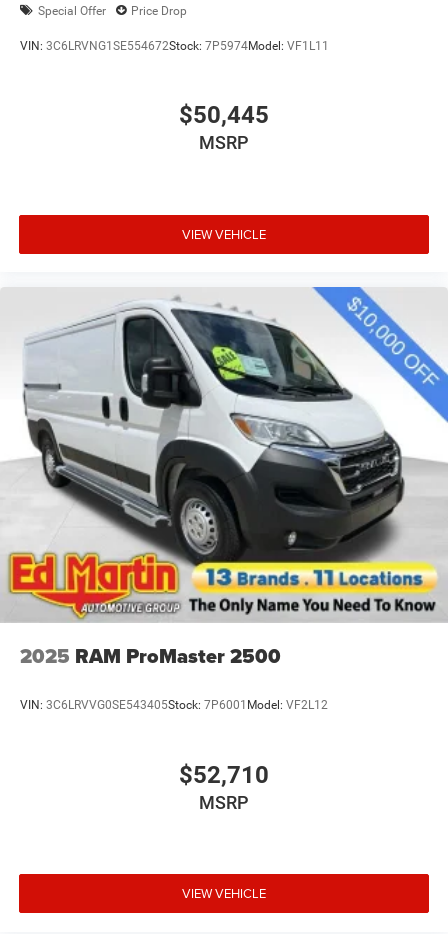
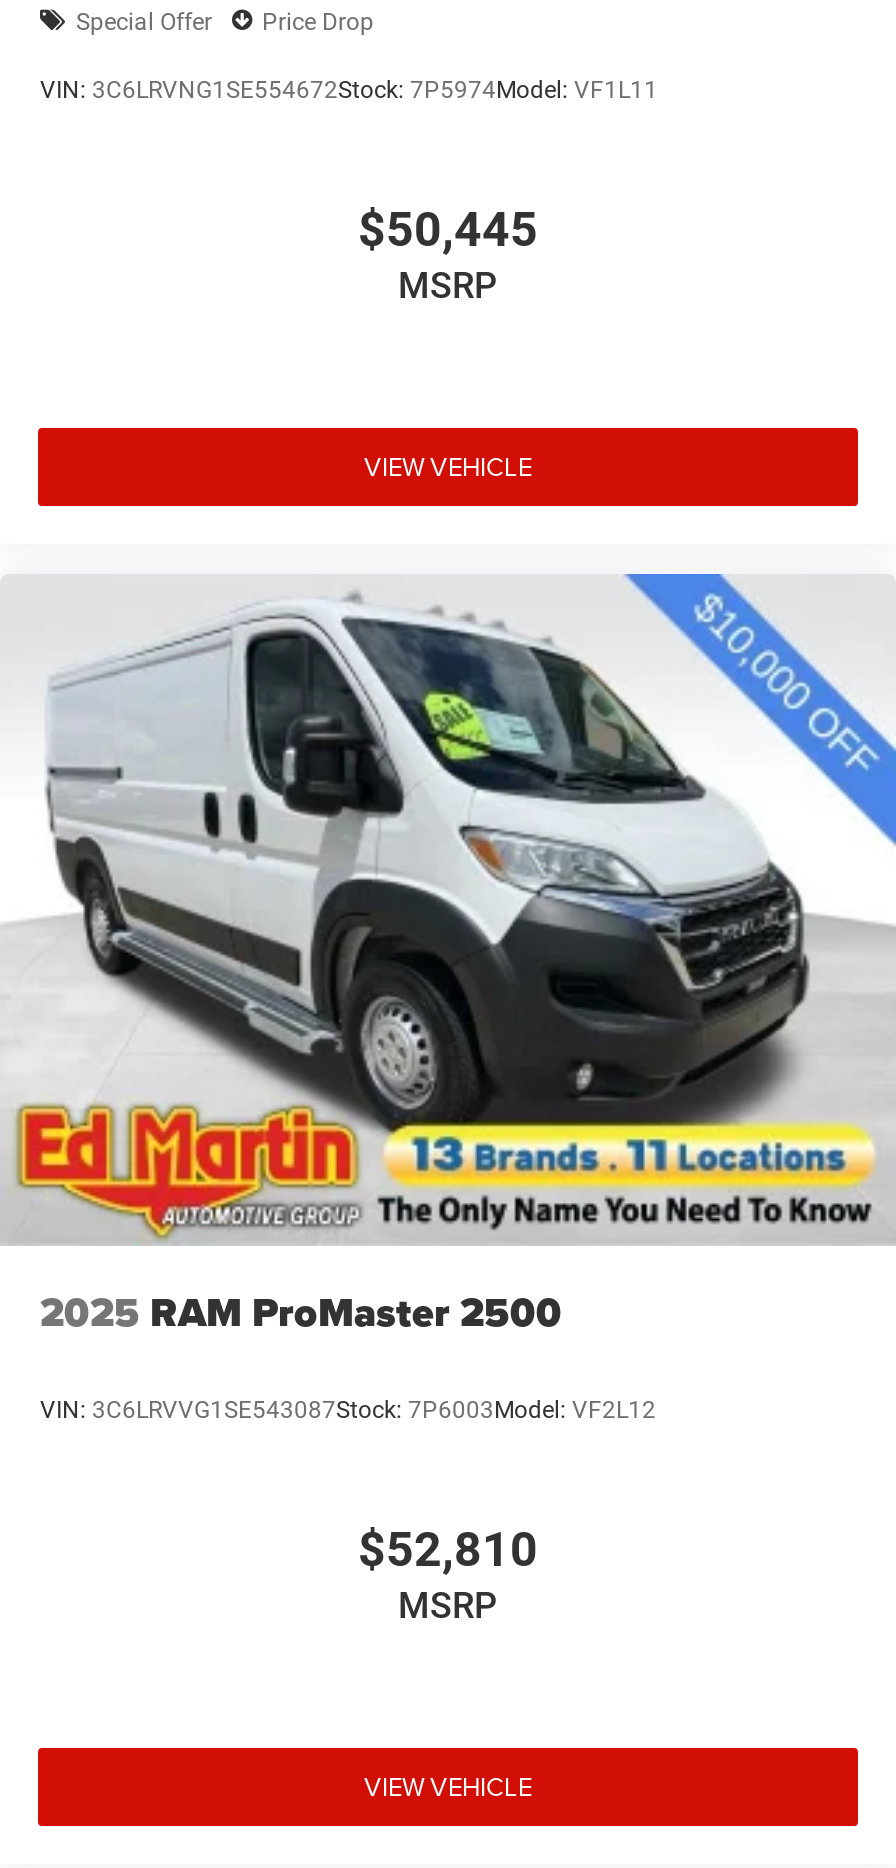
[20,698,328,712] VIN: 3C6LRVVG0SE543405Stock: 7P6001Model: VF2L12 -> [40,1397,656,1425] VIN: 3C6LRVVG1SE543087Stock: 7P6003Model: VF2L12
[179,761,269,789] $52,710 -> [358,1522,538,1578] $52,810

